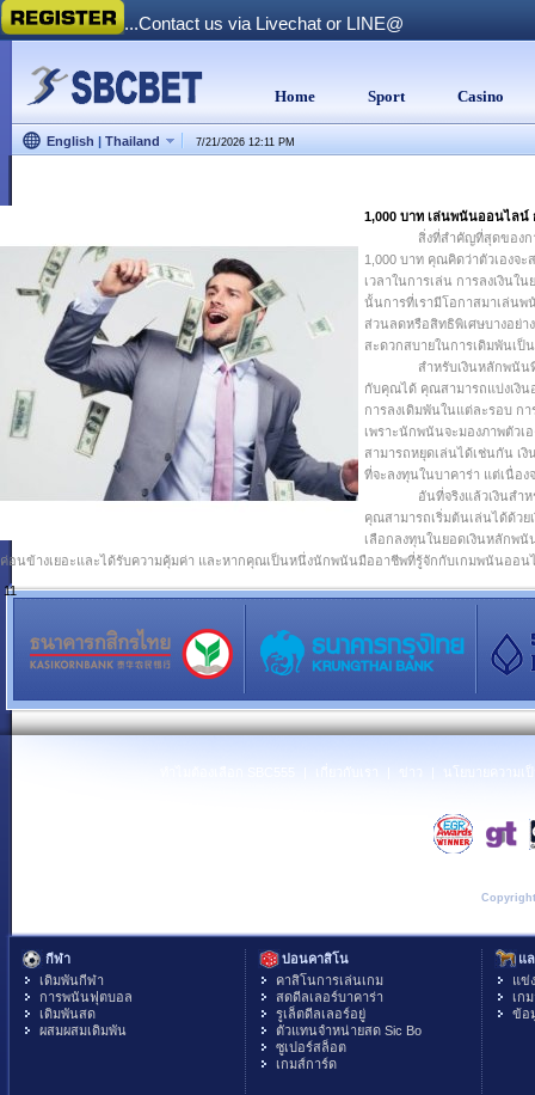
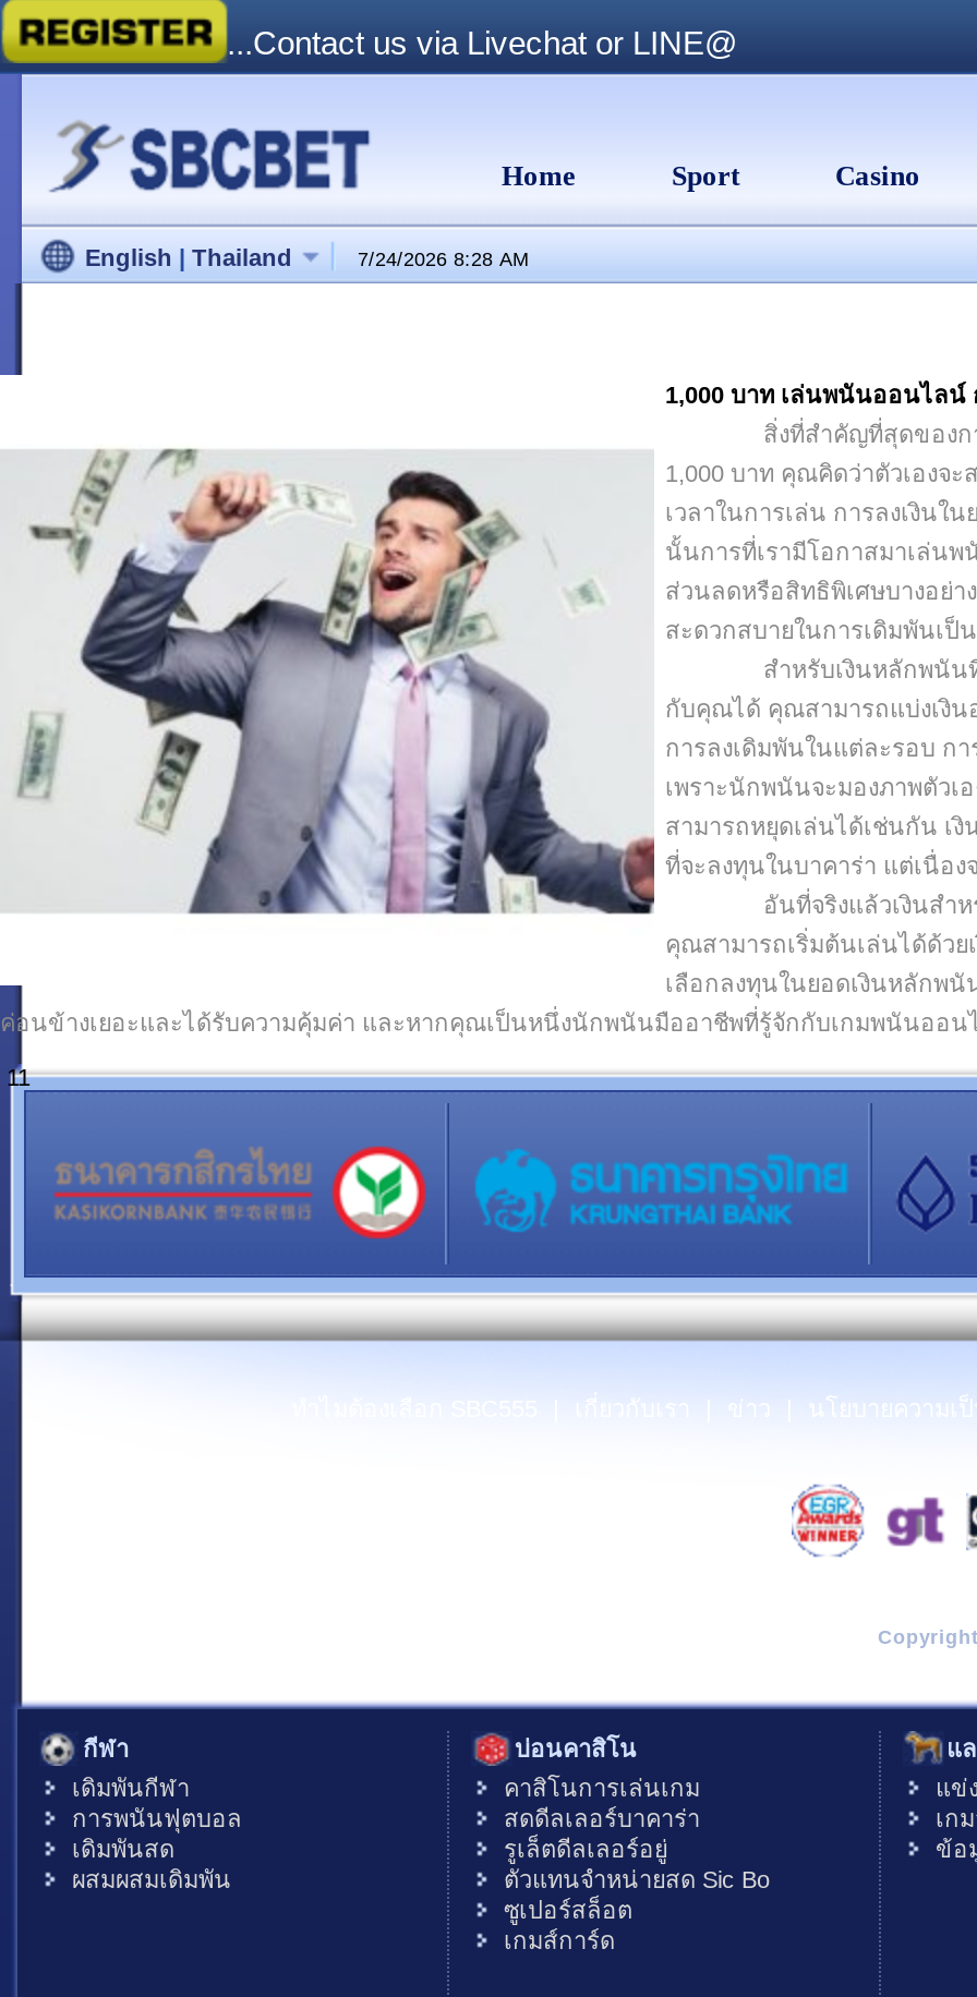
[196,136,299,148] 7/21/2026 12:11 PM -> [358,249,536,270] 7/24/2026 8:28 AM

